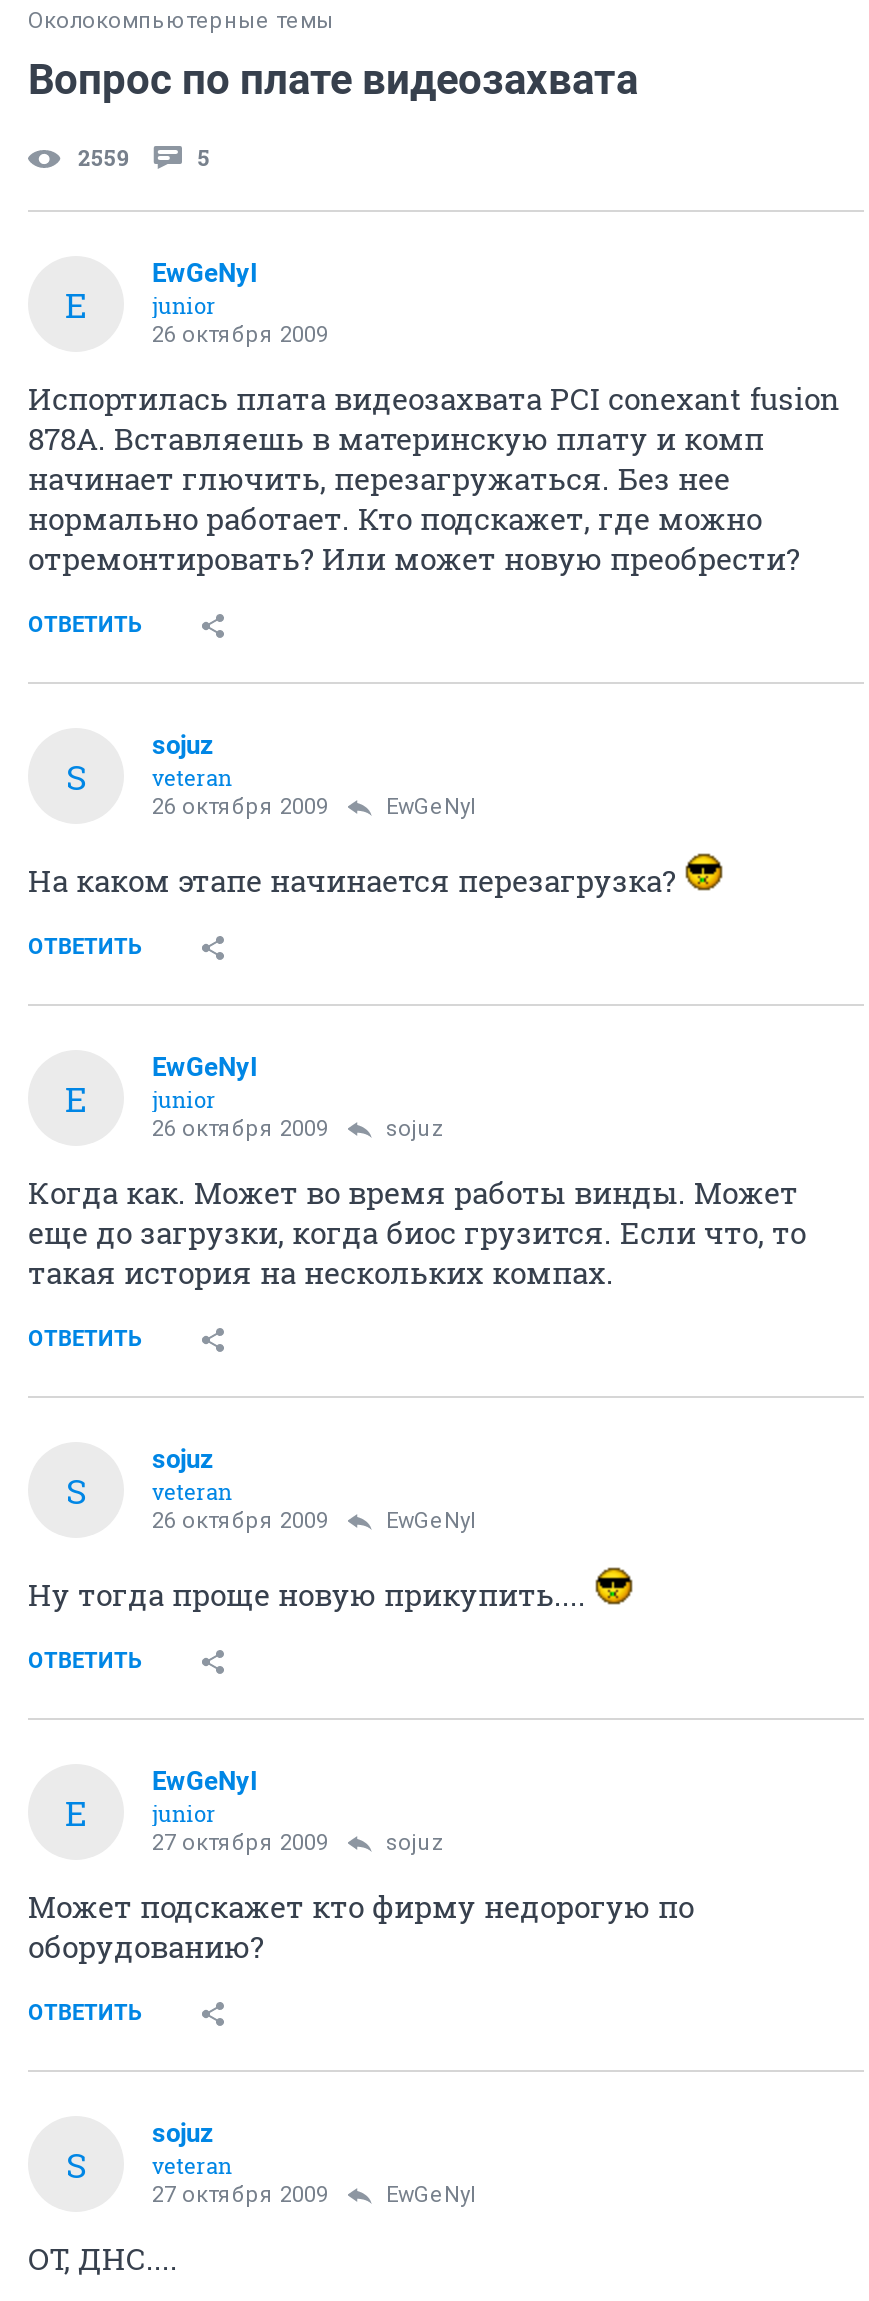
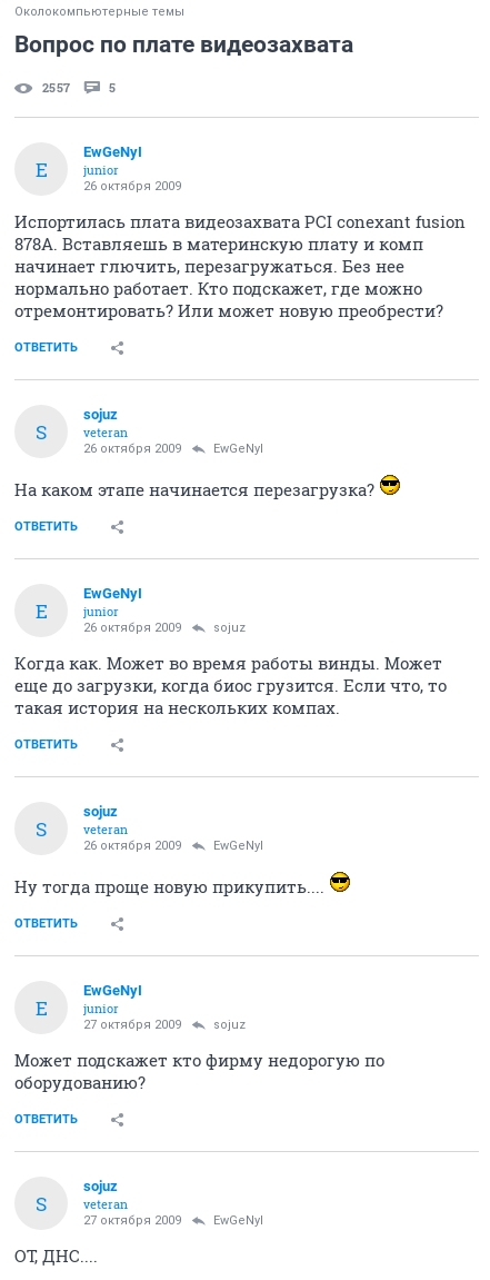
[78,142,130,172] 2559 -> [42,79,71,96] 2557

